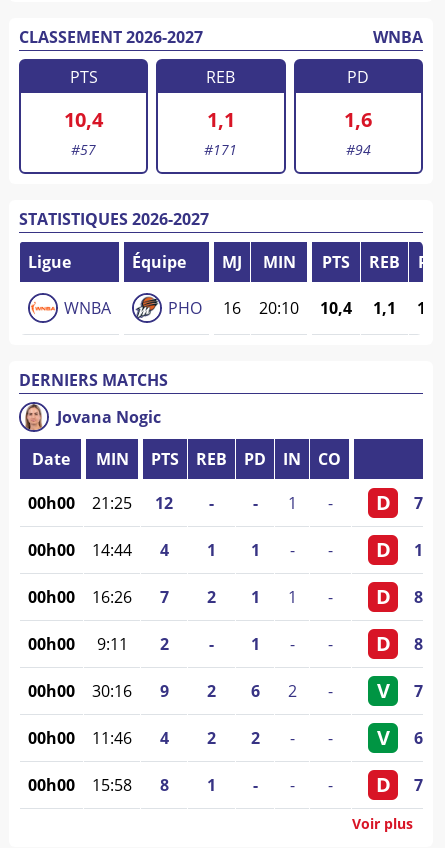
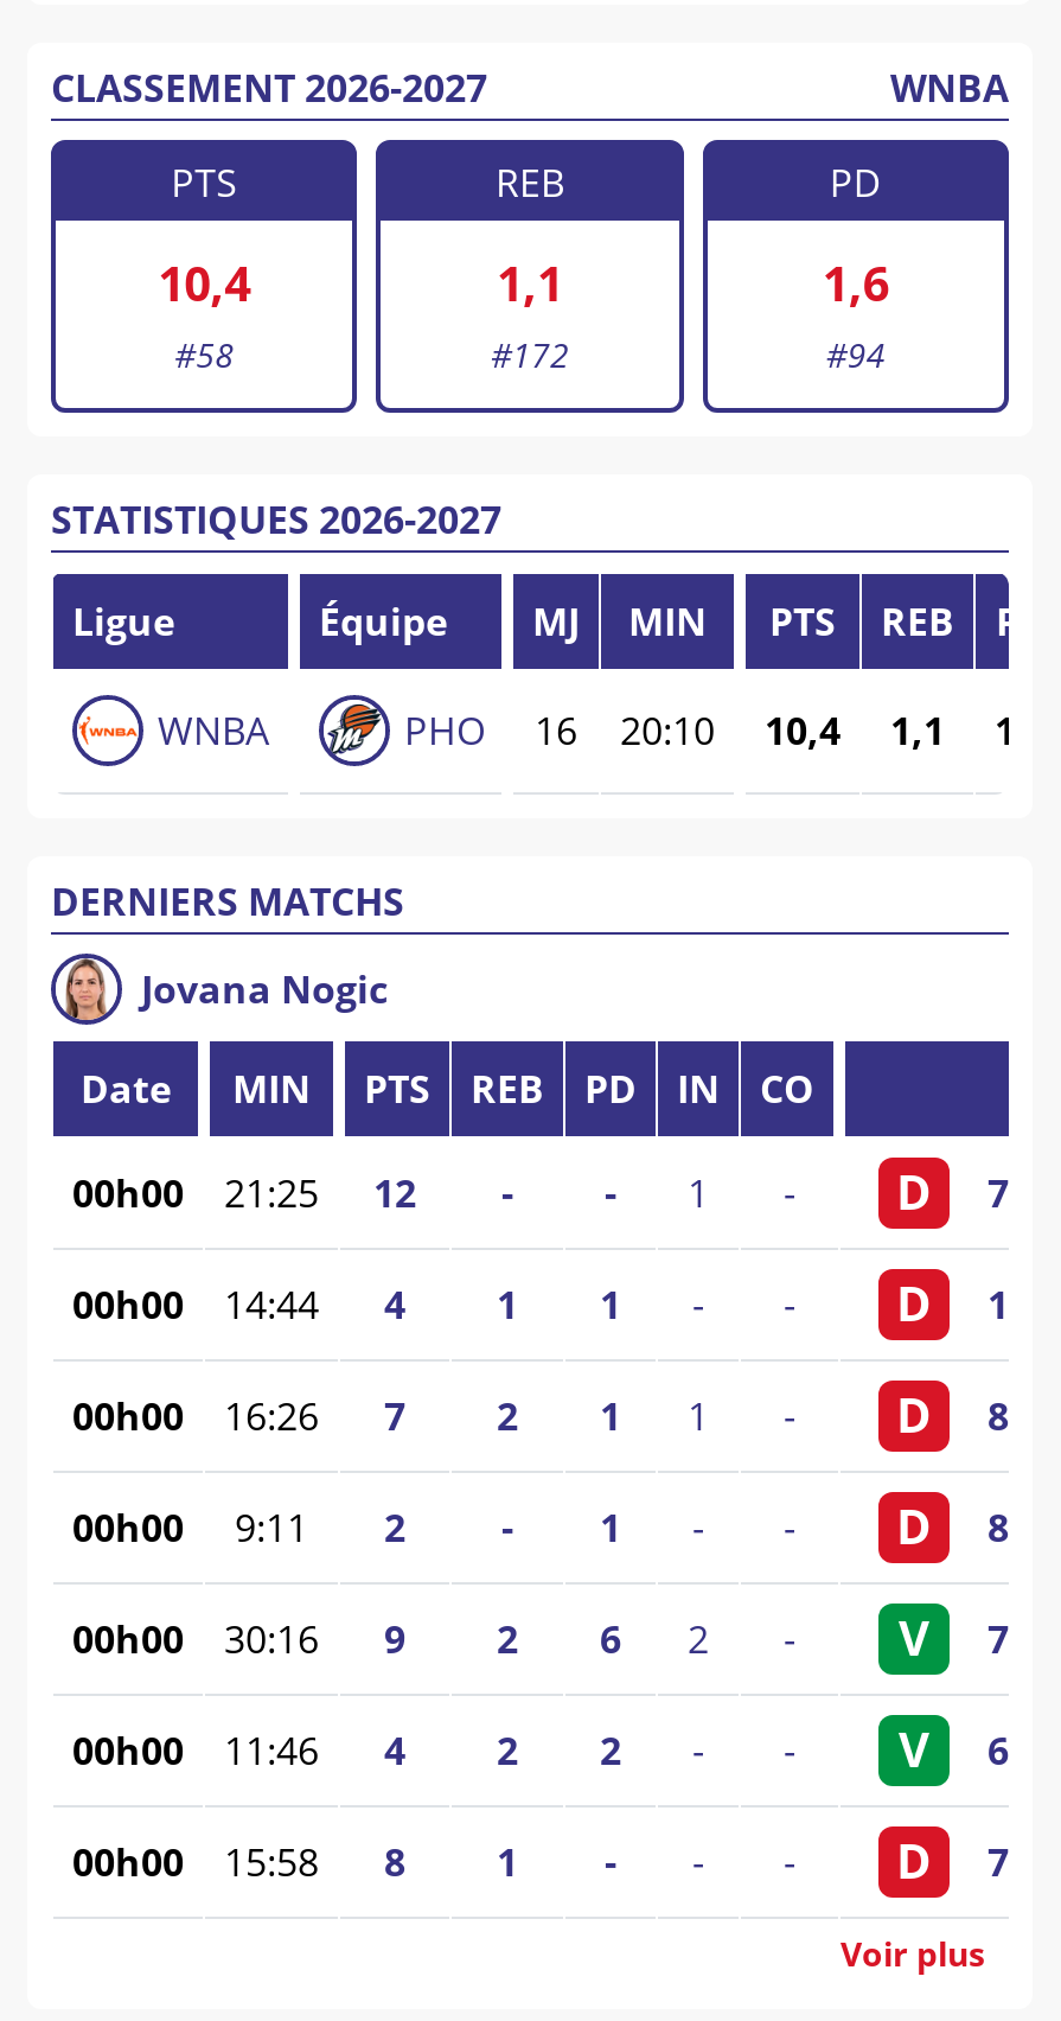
[71,140,96,159] #57 -> [175,332,234,377] #58
[204,140,237,159] #171 -> [491,332,569,377] #172

